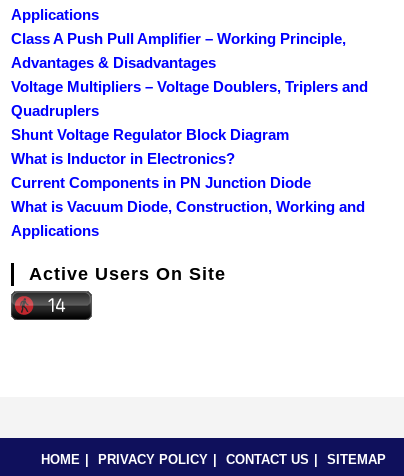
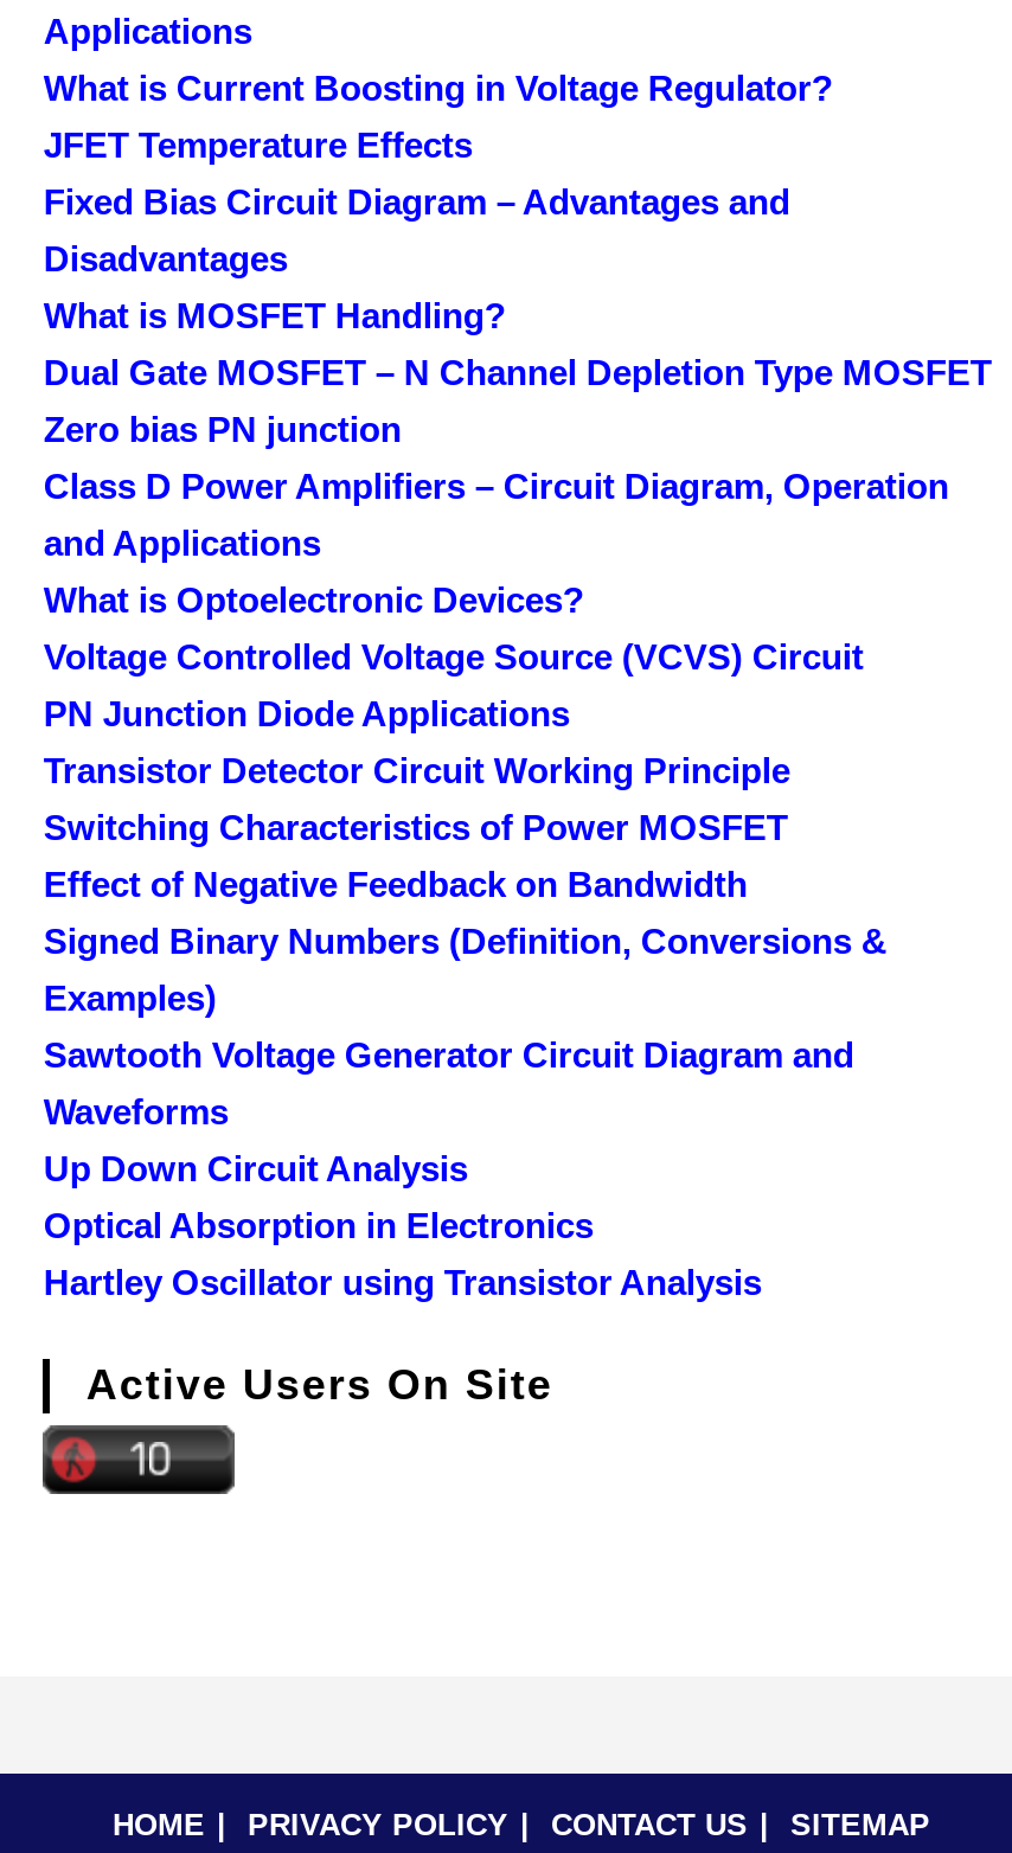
[11,30,368,239] Class A Push Pull Amplifier – Working Principle, | Advantages & Disadvantages | Voltage Multipliers – Voltage Doublers, Triplers and | Quadruplers | Shunt Voltage Regulator Block Diagram | What is Inductor in Electronics? | Current Components in PN Junction Diode | What is Vacuum Diode, Construction, Working and | Applications -> [44,68,992,1302] What is Current Boosting in Voltage Regulator? | JFET Temperature Effects | Fixed Bias Circuit Diagram – Advantages and | Disadvantages | What is MOSFET Handling? | Dual Gate MOSFET – N Channel Depletion Type MOSFET | Zero bias PN junction | Class D Power Amplifiers – Circuit Diagram, Operation | and Applications | What is Optoelectronic Devices? | Voltage Controlled Voltage Source (VCVS) Circuit | PN Junction Diode Applications | Transistor Detector Circuit Working Principle | Switching Characteristics of Power MOSFET | Effect of Negative Feedback on Bandwidth | Signed Binary Numbers (Definition, Conversions & | Examples) | Sawtooth Voltage Generator Circuit Diagram and | Waveforms | Up Down Circuit Analysis | Optical Absorption in Electronics | Hartley Oscillator using Transistor Analysis

